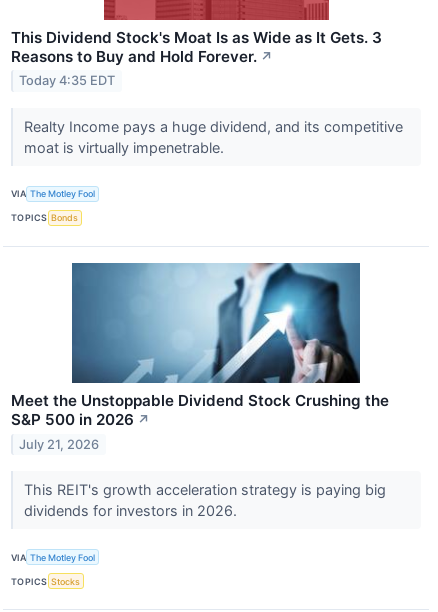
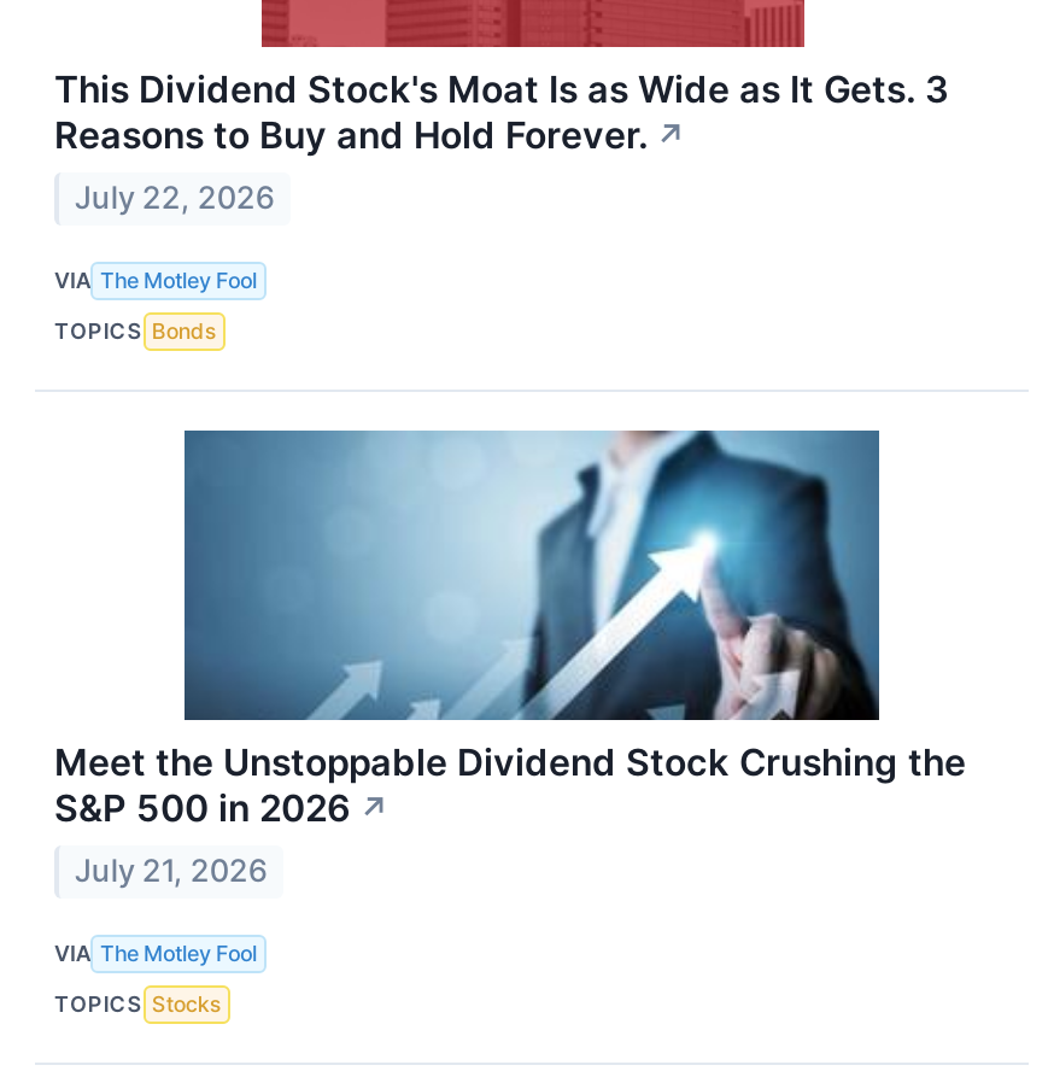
[19,73,403,155] Today 4:35 EDT | Realty Income pays a huge dividend, and its competitive | moat is virtually impenetrable. -> [75,179,275,216] July 22, 2026
[24,481,386,519] This REIT's growth acceleration strategy is paying big | dividends for investors in 2026. -> none

